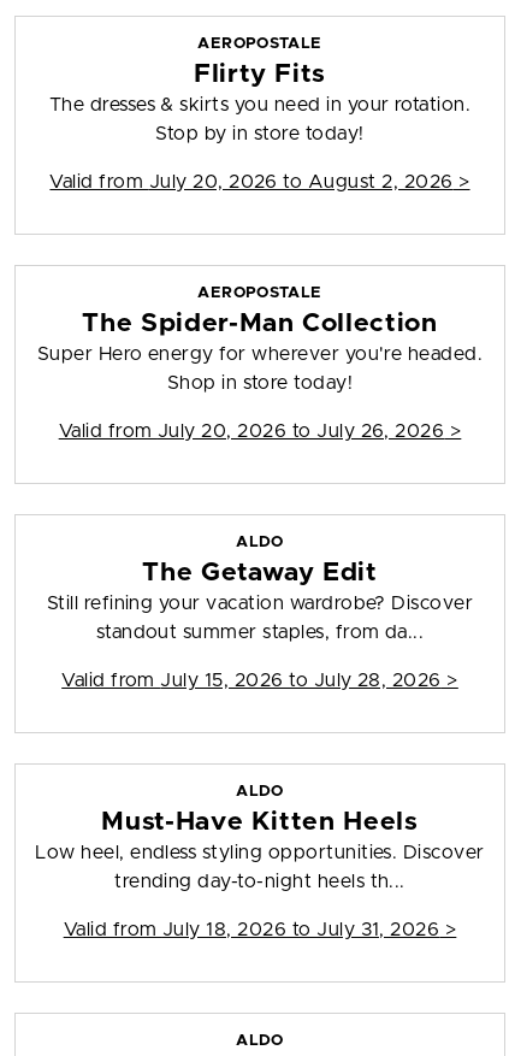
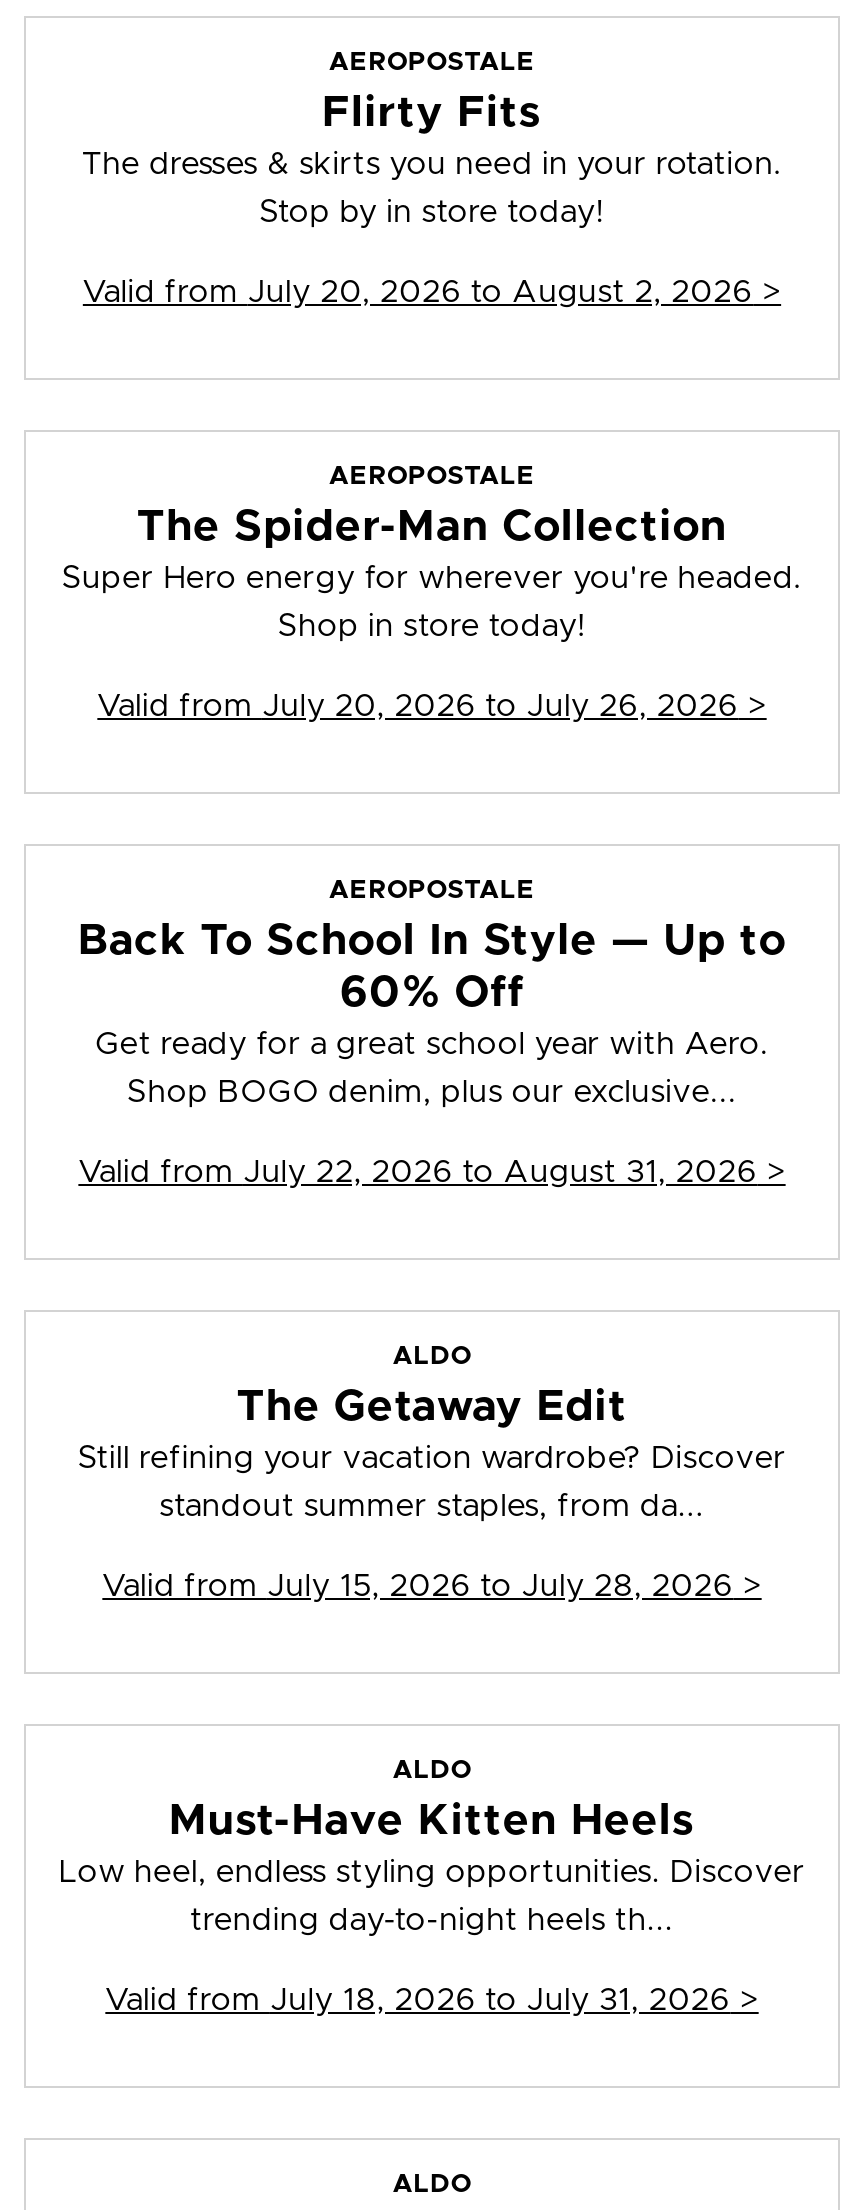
none -> [78,878,786,1188] AEROPOSTALE | Back To School In Style — Up to | 60% Off | Get ready for a great school year with Aero. | Shop BOGO denim, plus our exclusive... | Valid from July 22, 2026 to August 31, 2026 >

